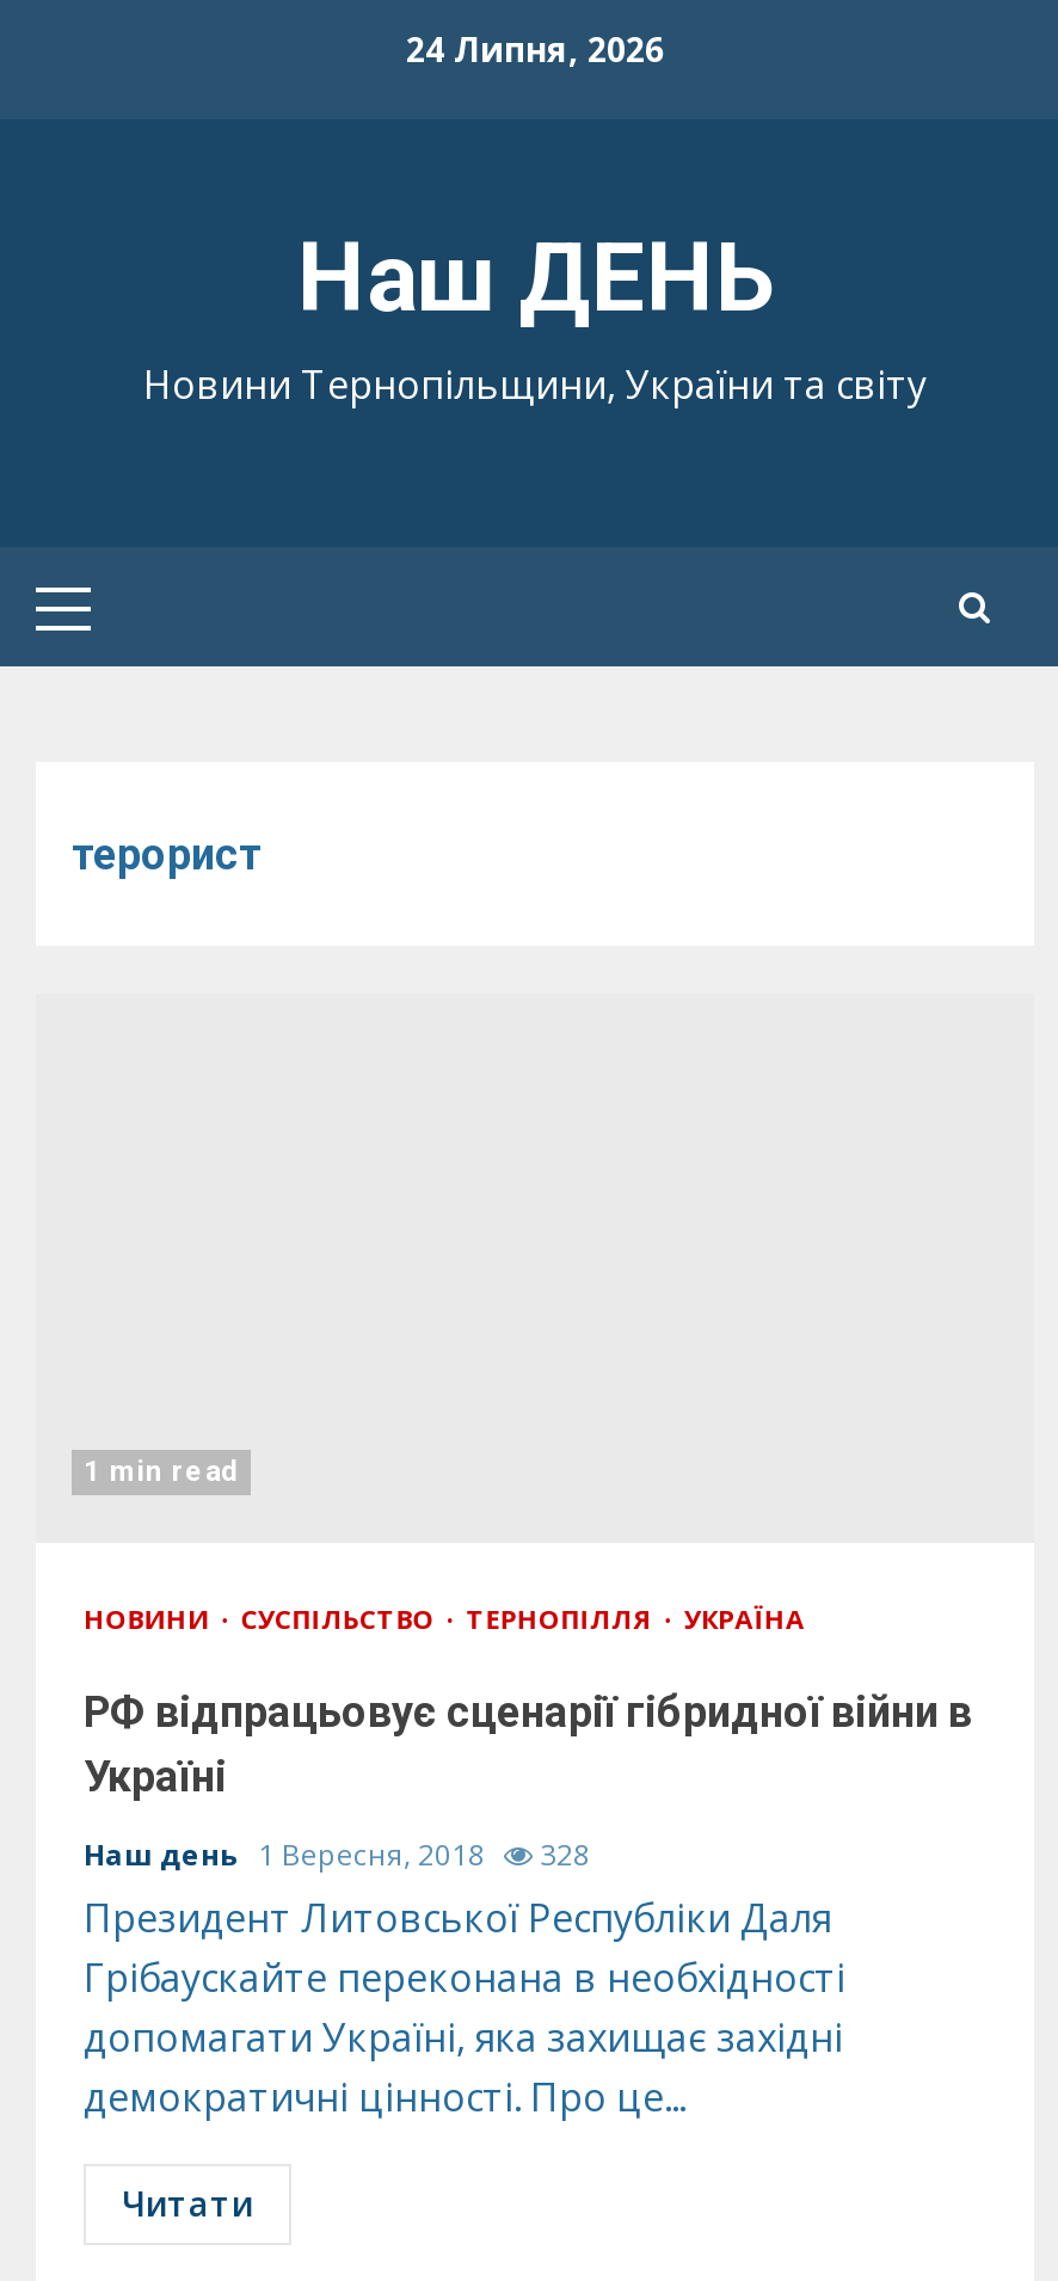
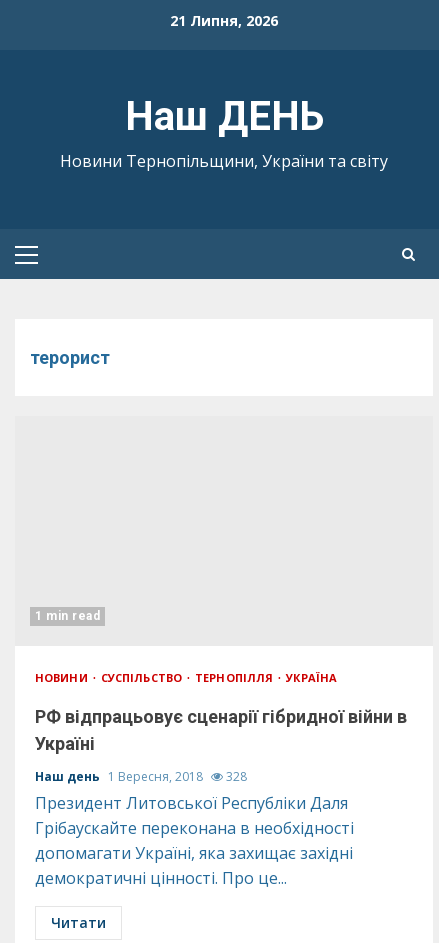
[406,26,664,72] 24 Липня, 2026 -> [170,11,278,30] 21 Липня, 2026

